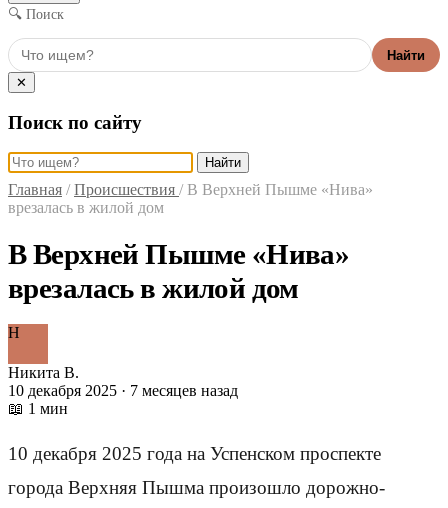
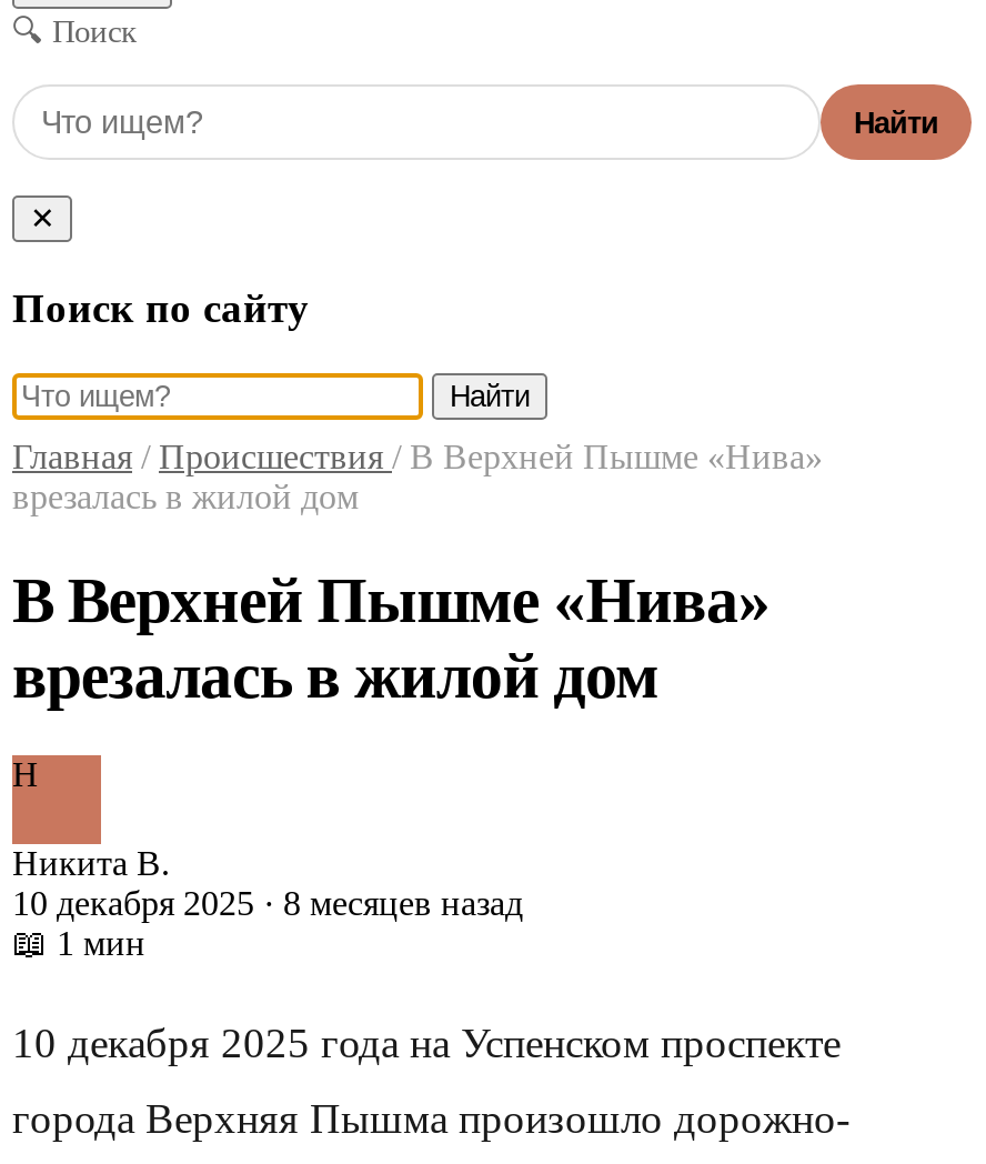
[8,382,238,399] 10 декабря 2025 · 7 месяцев назад -> [12,884,523,922] 10 декабря 2025 · 8 месяцев назад

